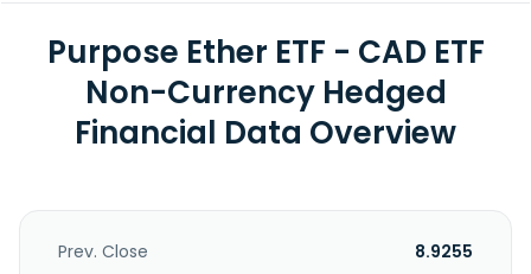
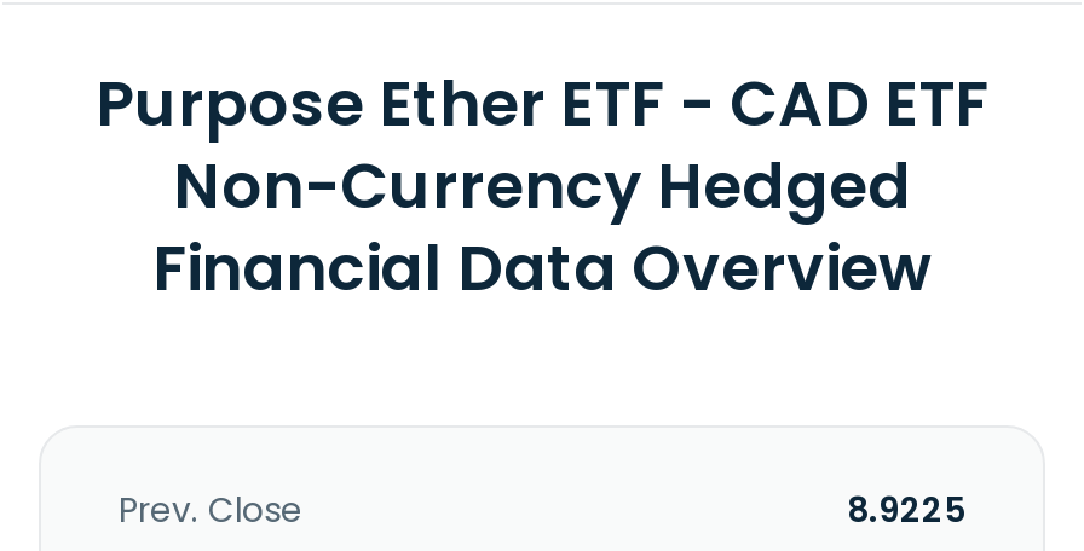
[415,240,473,263] 8.9255 -> [847,486,965,534] 8.9225

